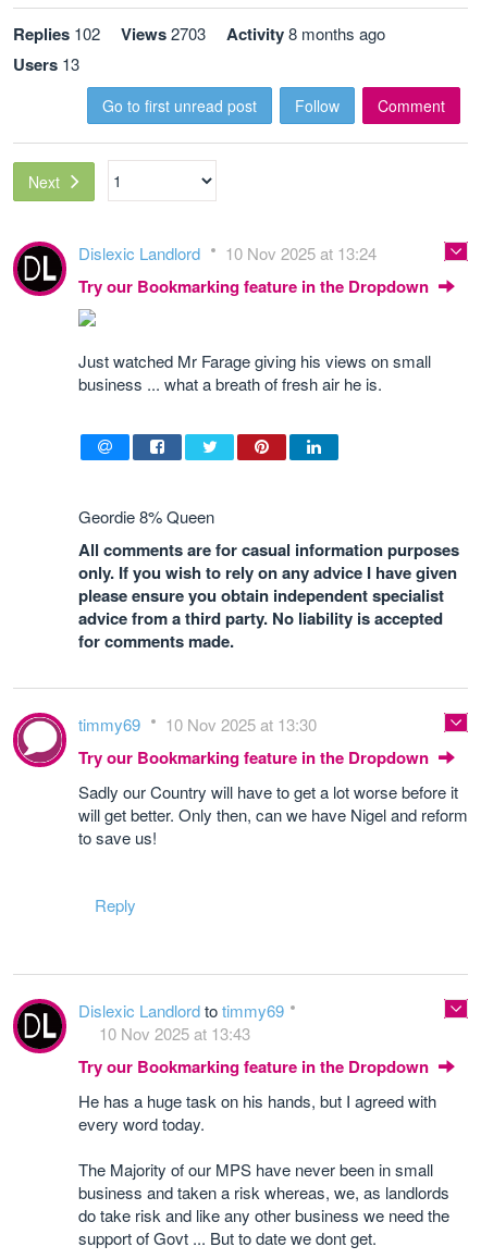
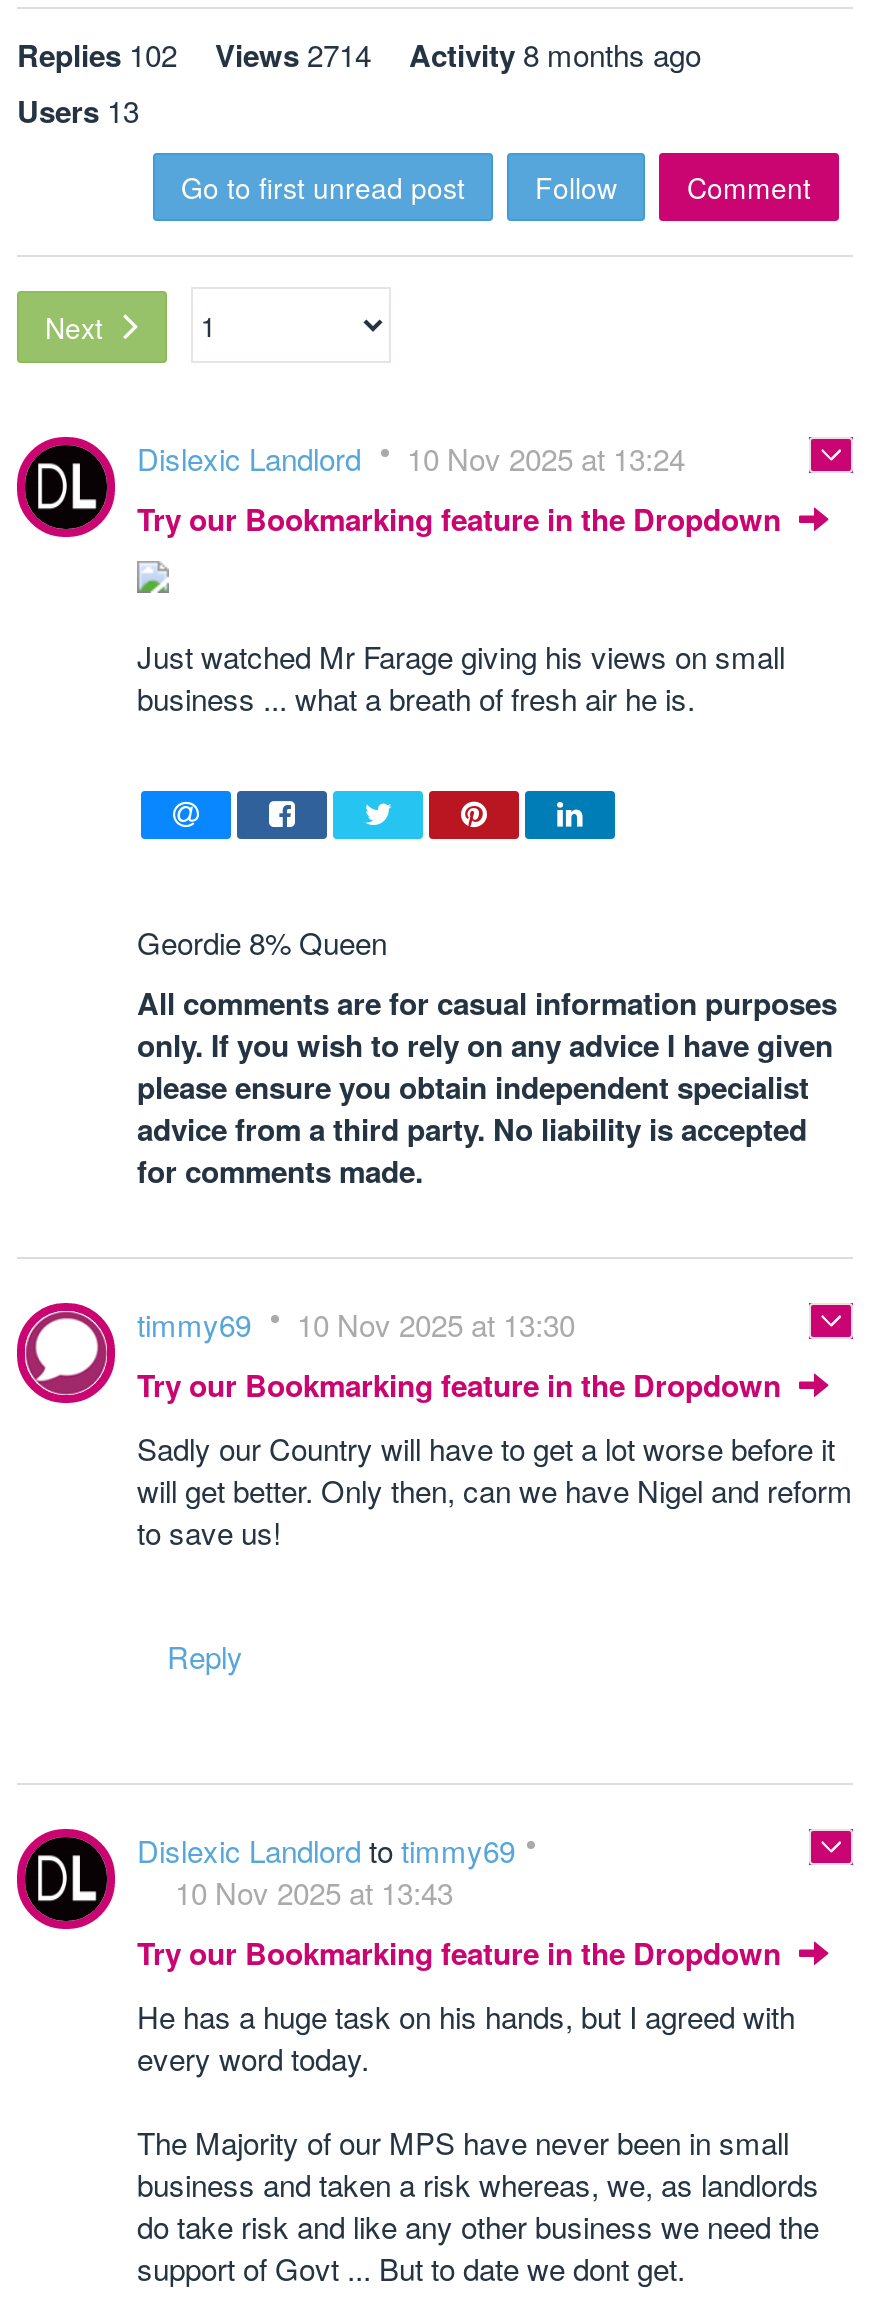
[13,22,385,46] Replies 102 Views 2703 Activity 8 months ago -> [17,33,701,77] Replies 102 Views 2714 Activity 8 months ago

